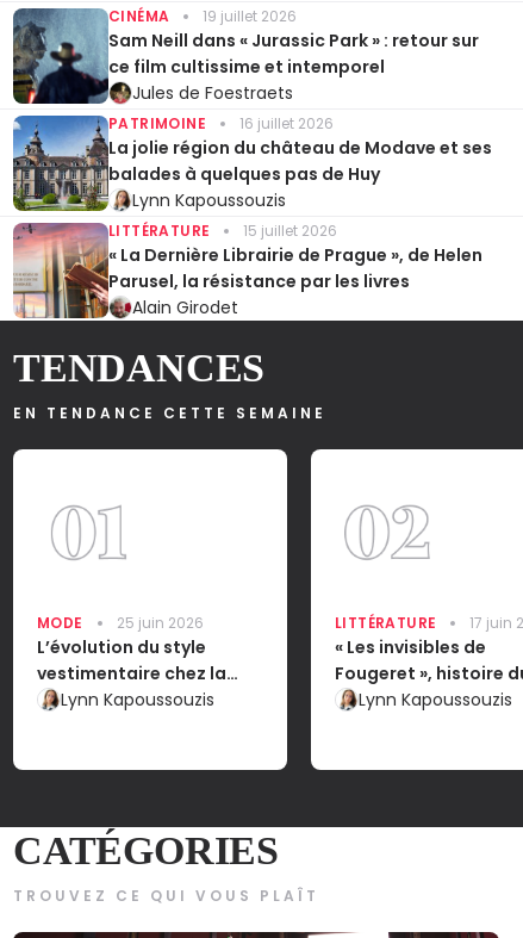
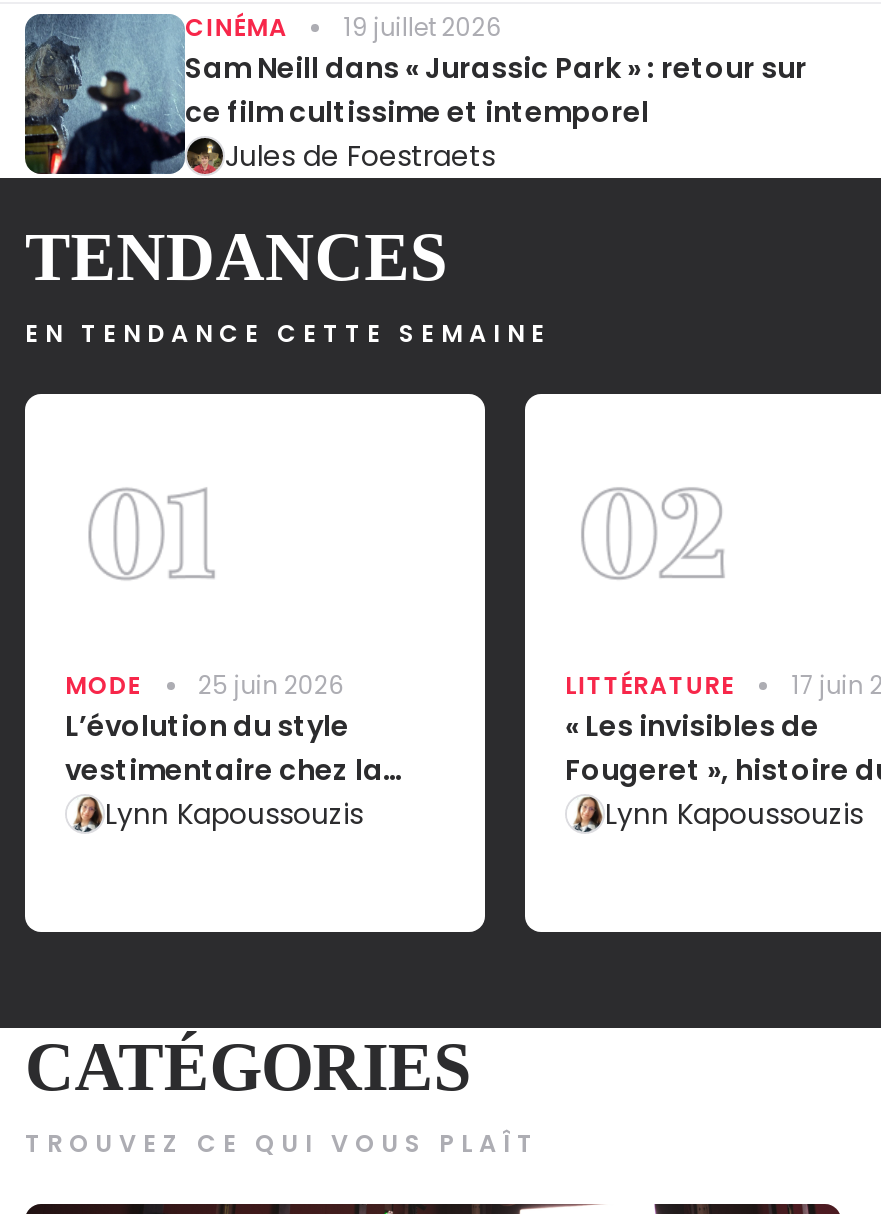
[12,113,492,319] [image] | PATRIMOINE | 16 juillet 2026 | La jolie région du château de Modave et ses | balades à quelques pas de Huy | Lynn Kapoussouzis | LITTÉRATURE | 15 juillet 2026 | « La Dernière Librairie de Prague », de Helen | Parusel, la résistance par les livres | Alain Girodet -> none
[12,223,116,319] [image] -> none

